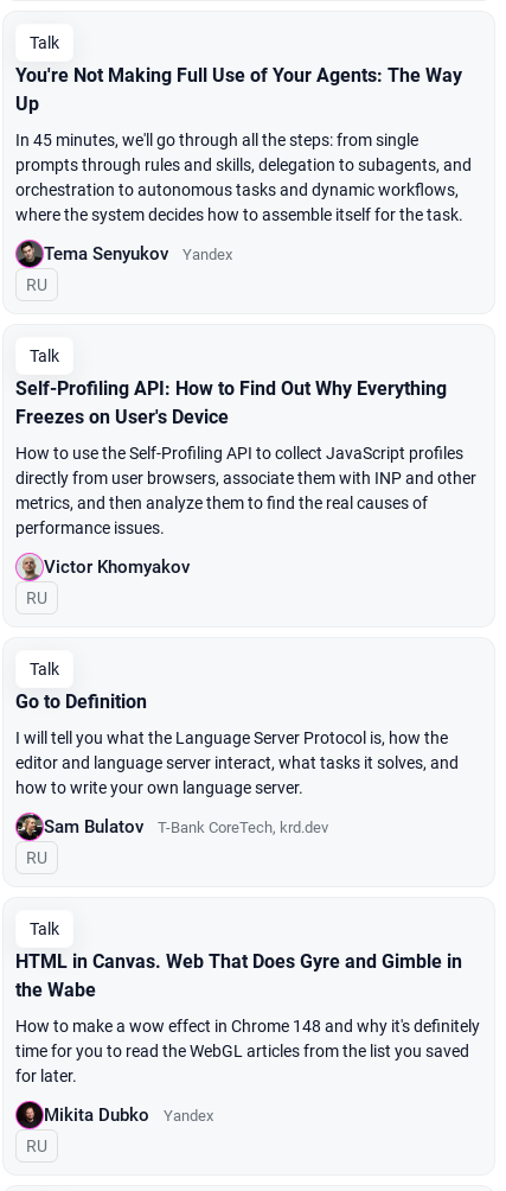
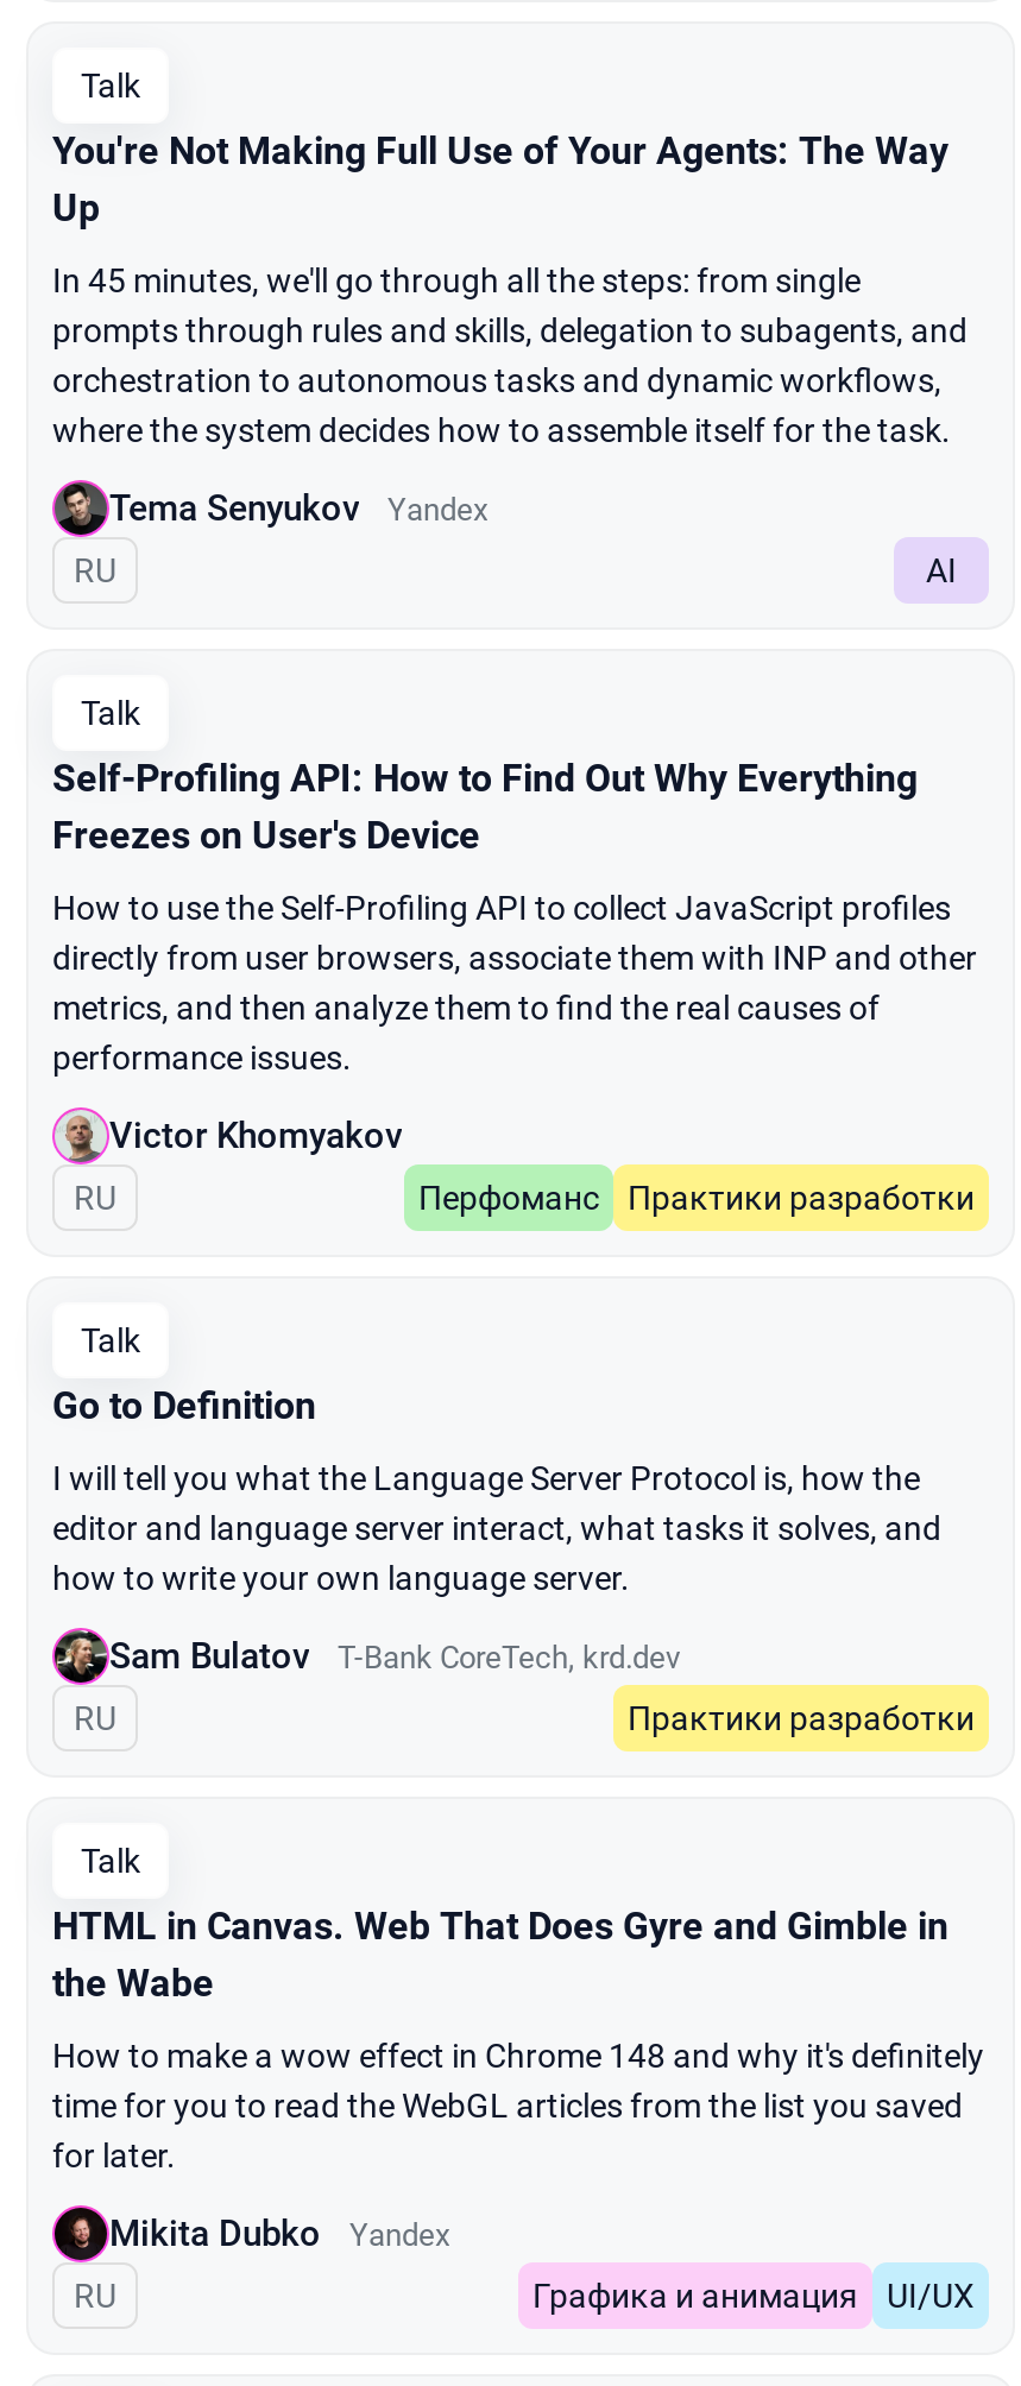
none -> [926,551,957,589] AI
none -> [418,1179,975,1217] Перфоманс | Практики разработки
none -> [628,1699,975,1737] Практики разработки
none -> [532,2277,975,2315] Графика и анимация | UI/UX

